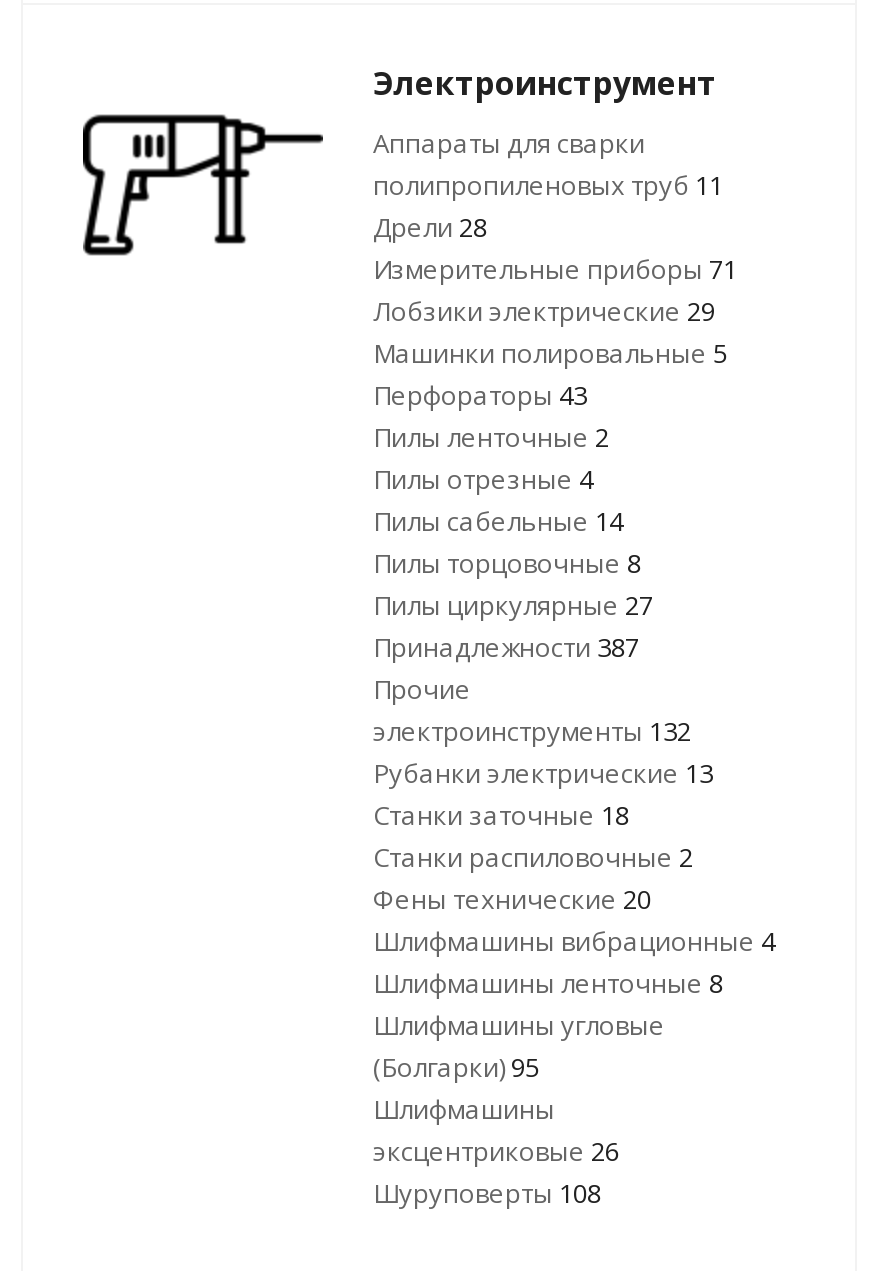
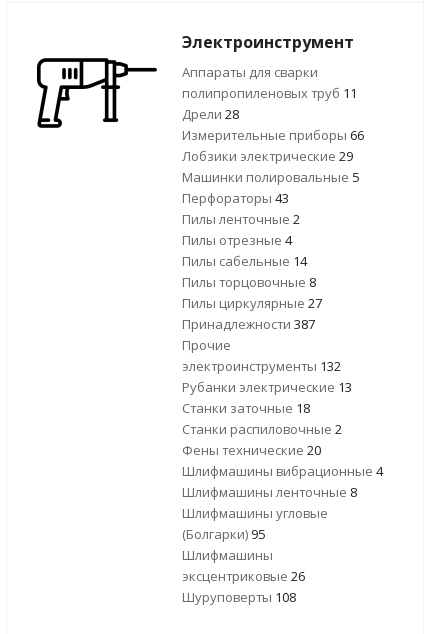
[373,251,737,287] Измерительные приборы 71 -> [182,126,364,144] Измерительные приборы 66

